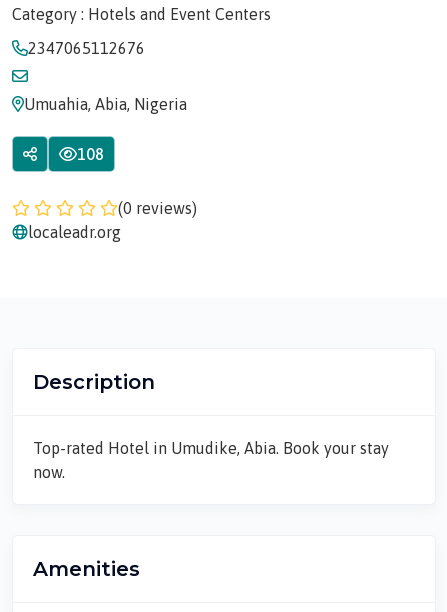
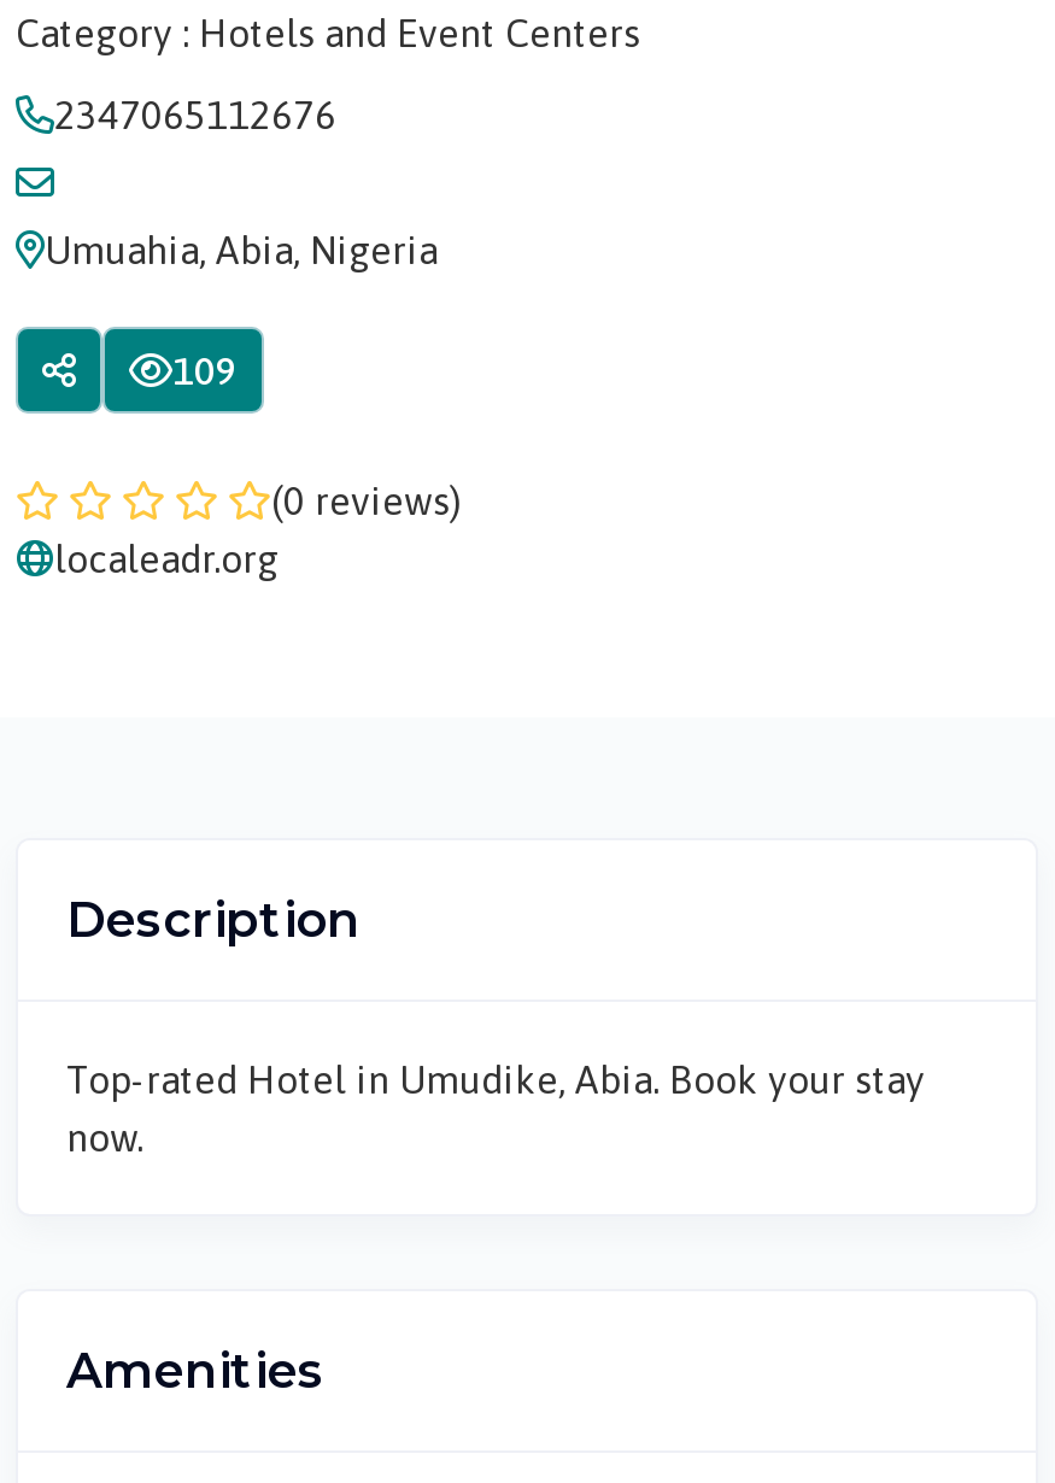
[77,145,104,163] 108 -> [172,348,238,392] 109

